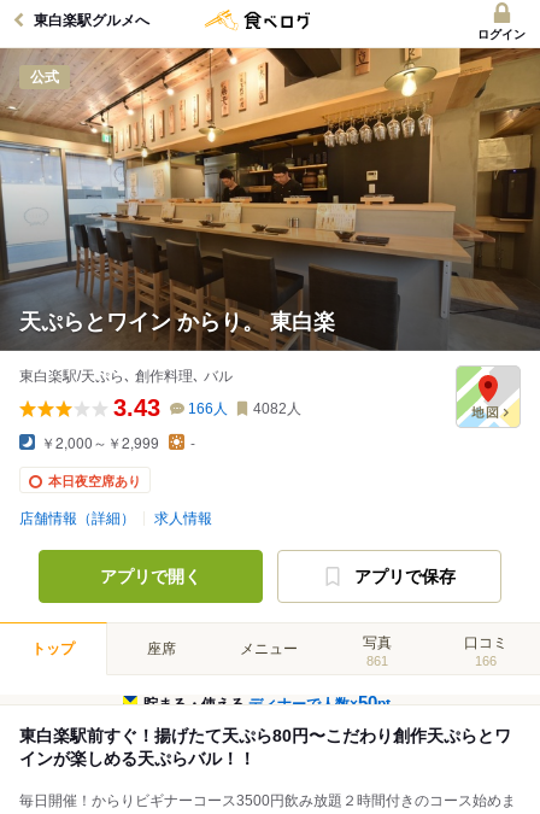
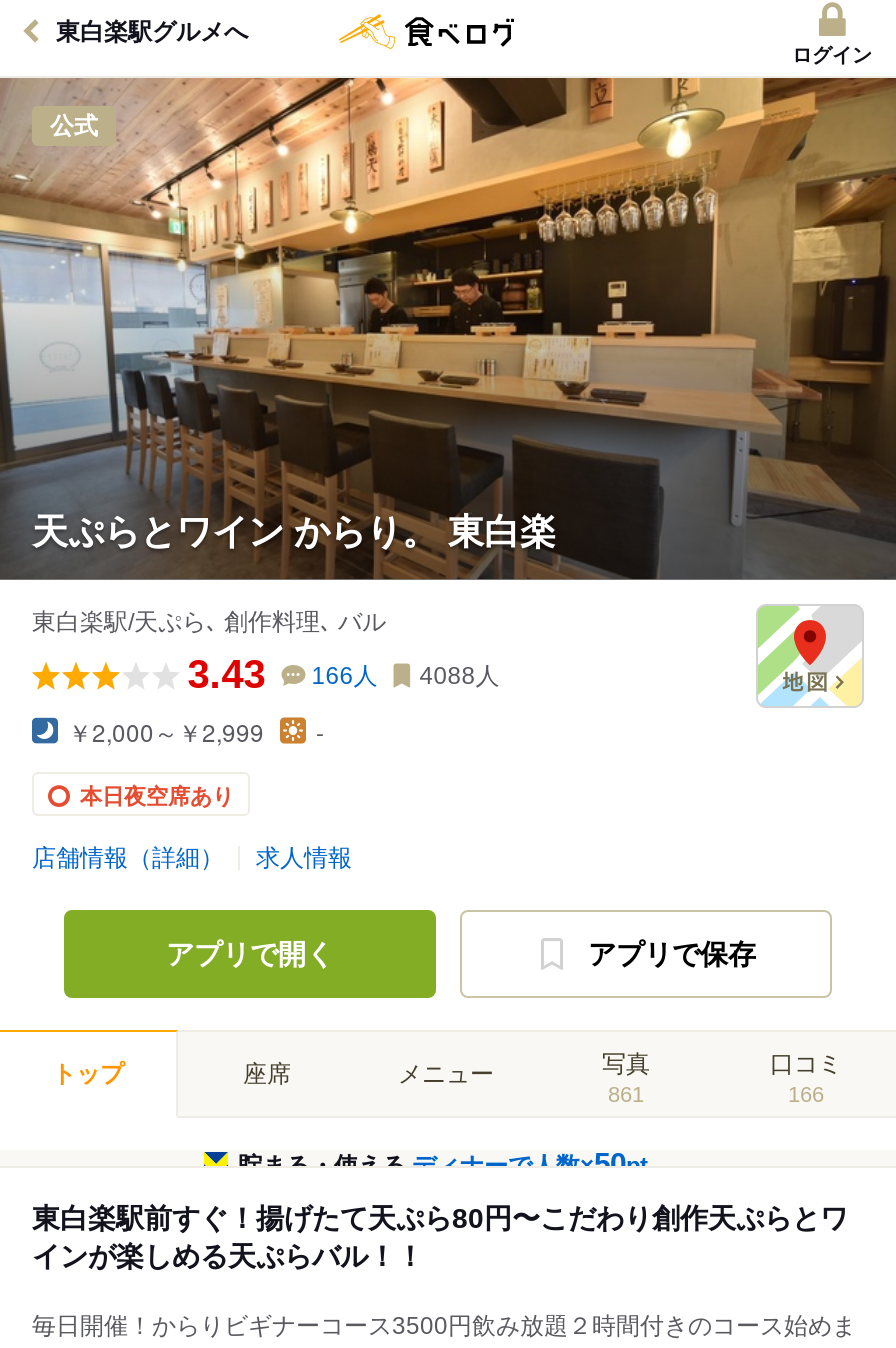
[113,394,301,421] 3.43 166人 4082人 -> [188,652,500,696] 3.43 166人 4088人

